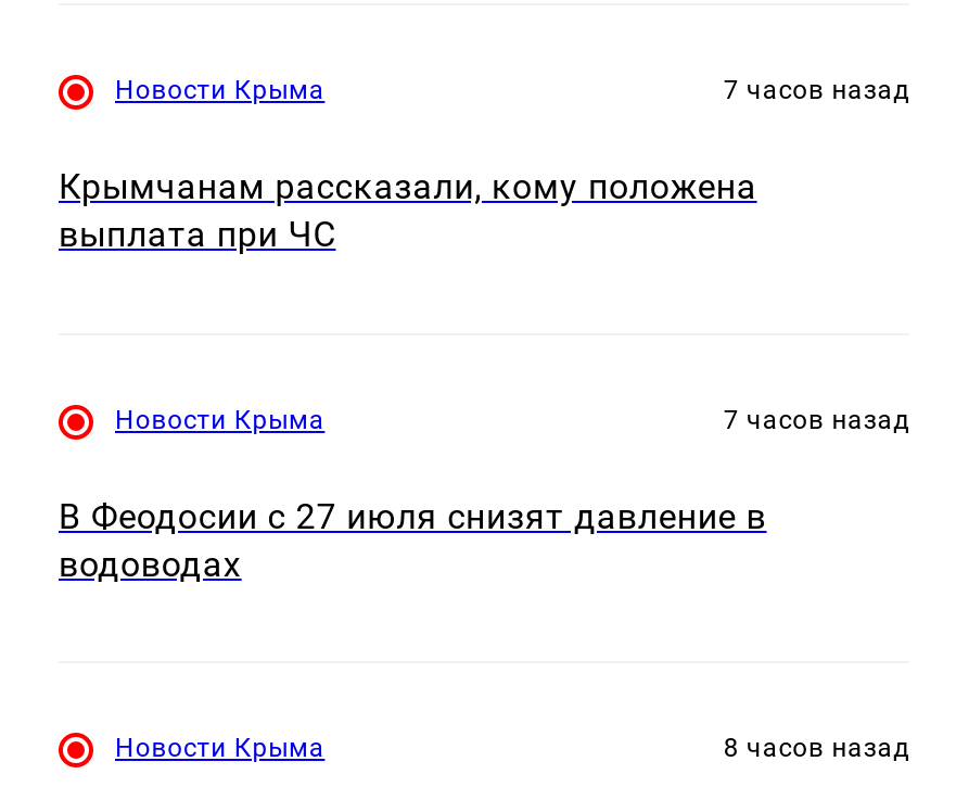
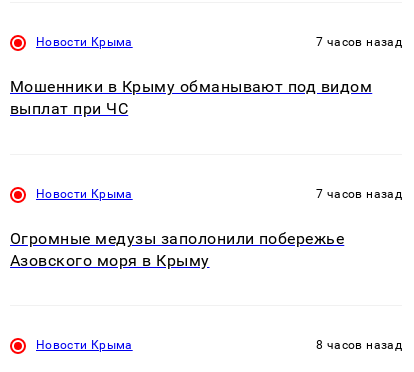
[59,167,757,256] Крымчанам рассказали, кому положена | выплата при ЧС -> [10,77,372,118] Мошенники в Крыму обманывают под видом | выплат при ЧС
[59,496,767,585] В Феодосии с 27 июля снизят давление в | водоводах -> [10,229,344,270] Огромные медузы заполонили побережье | Азовского моря в Крыму

